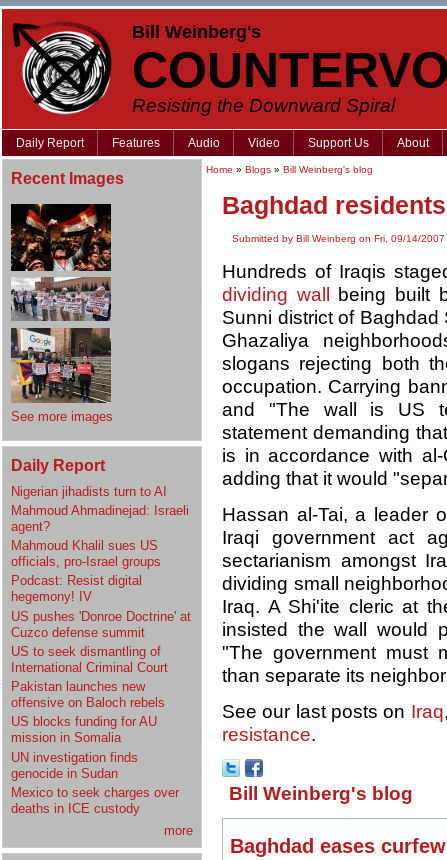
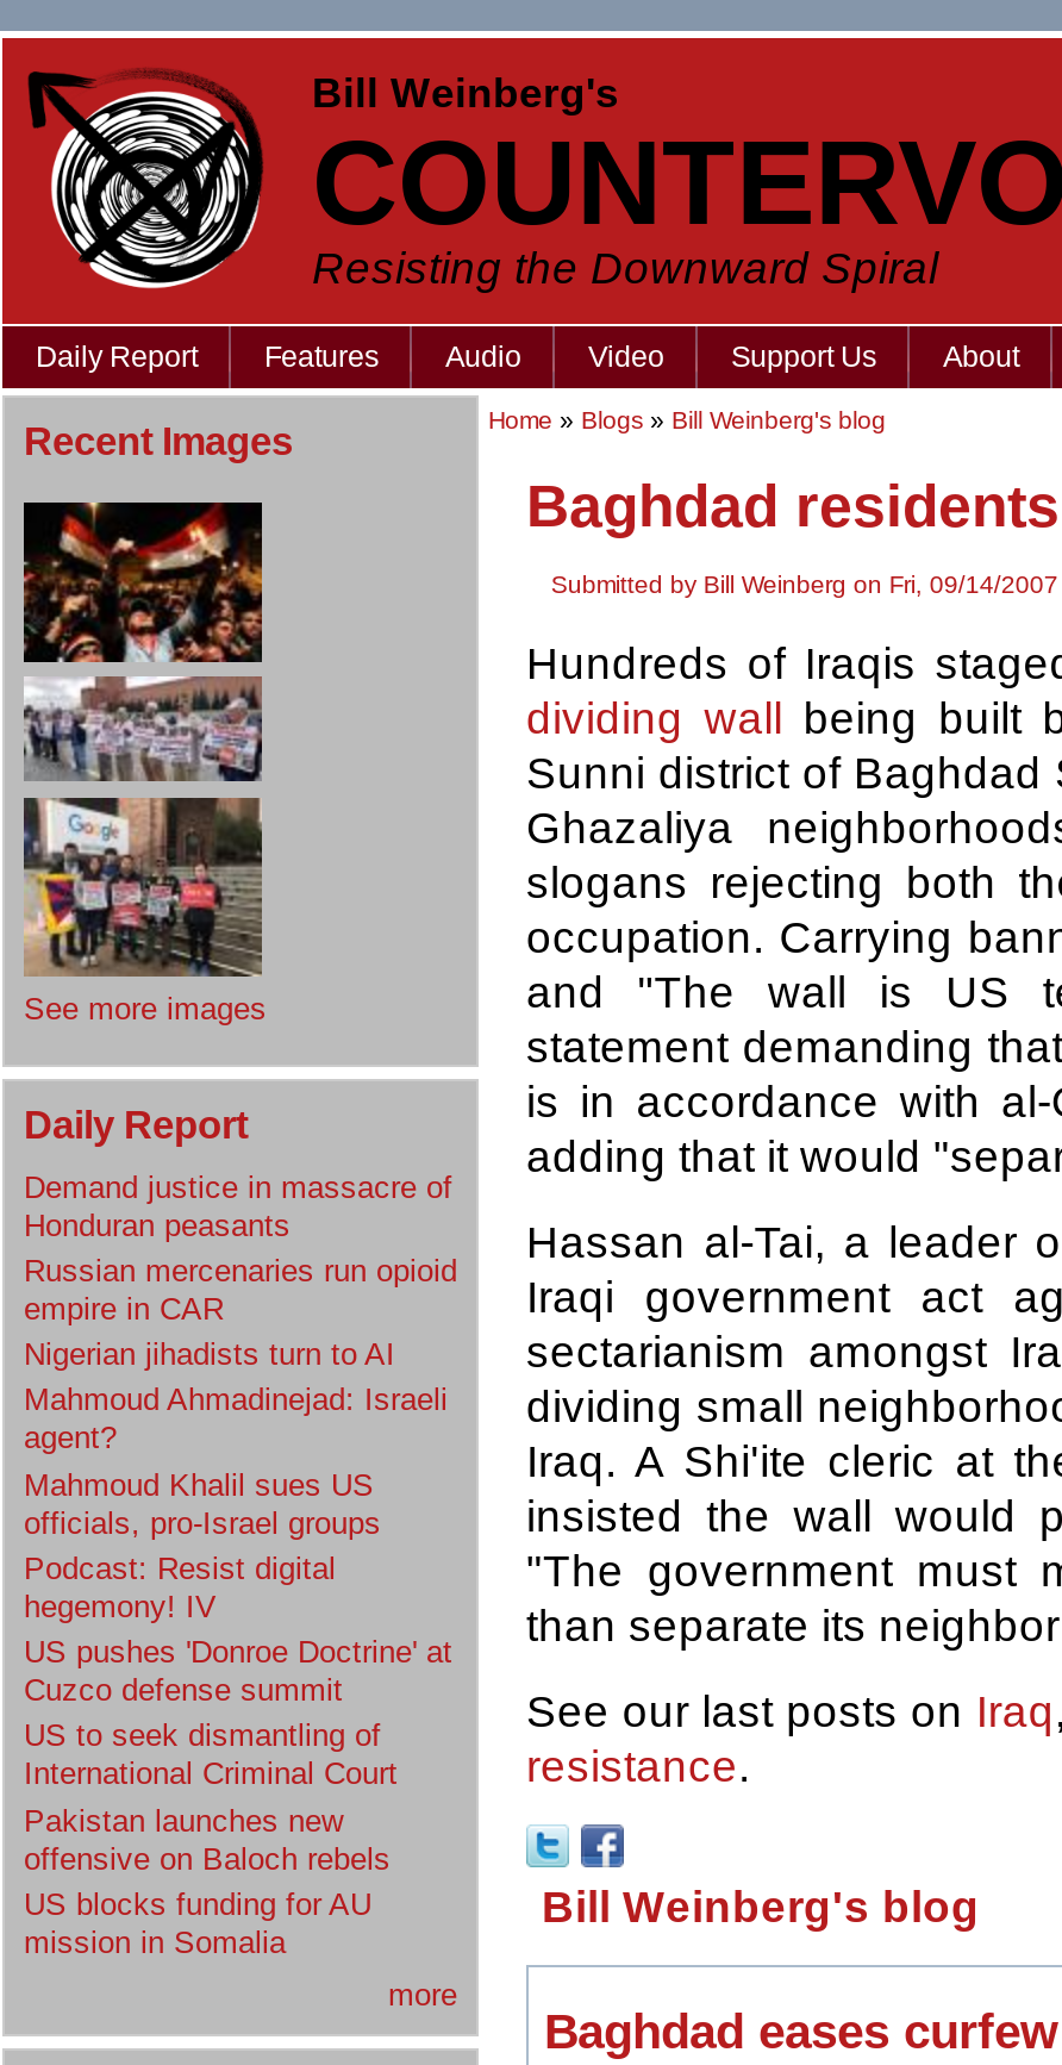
none -> [24,1168,457,1326] Demand justice in massacre of | Honduran peasants | Russian mercenaries run opioid | empire in CAR
moved [11,484,191,745] -> [24,1336,452,1960]: Nigerian jihadists turn to AI | Mahmoud Ahmadinejad: Israeli | agent? | ... | US blocks funding for AU | mission in Somalia
[11,750,179,816] UN investigation finds | genocide in Sudan | Mexico to seek charges over | deaths in ICE custody -> none

